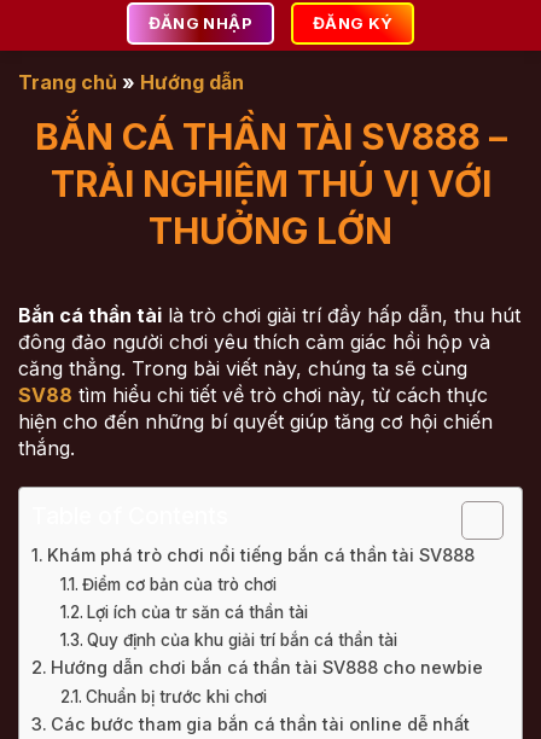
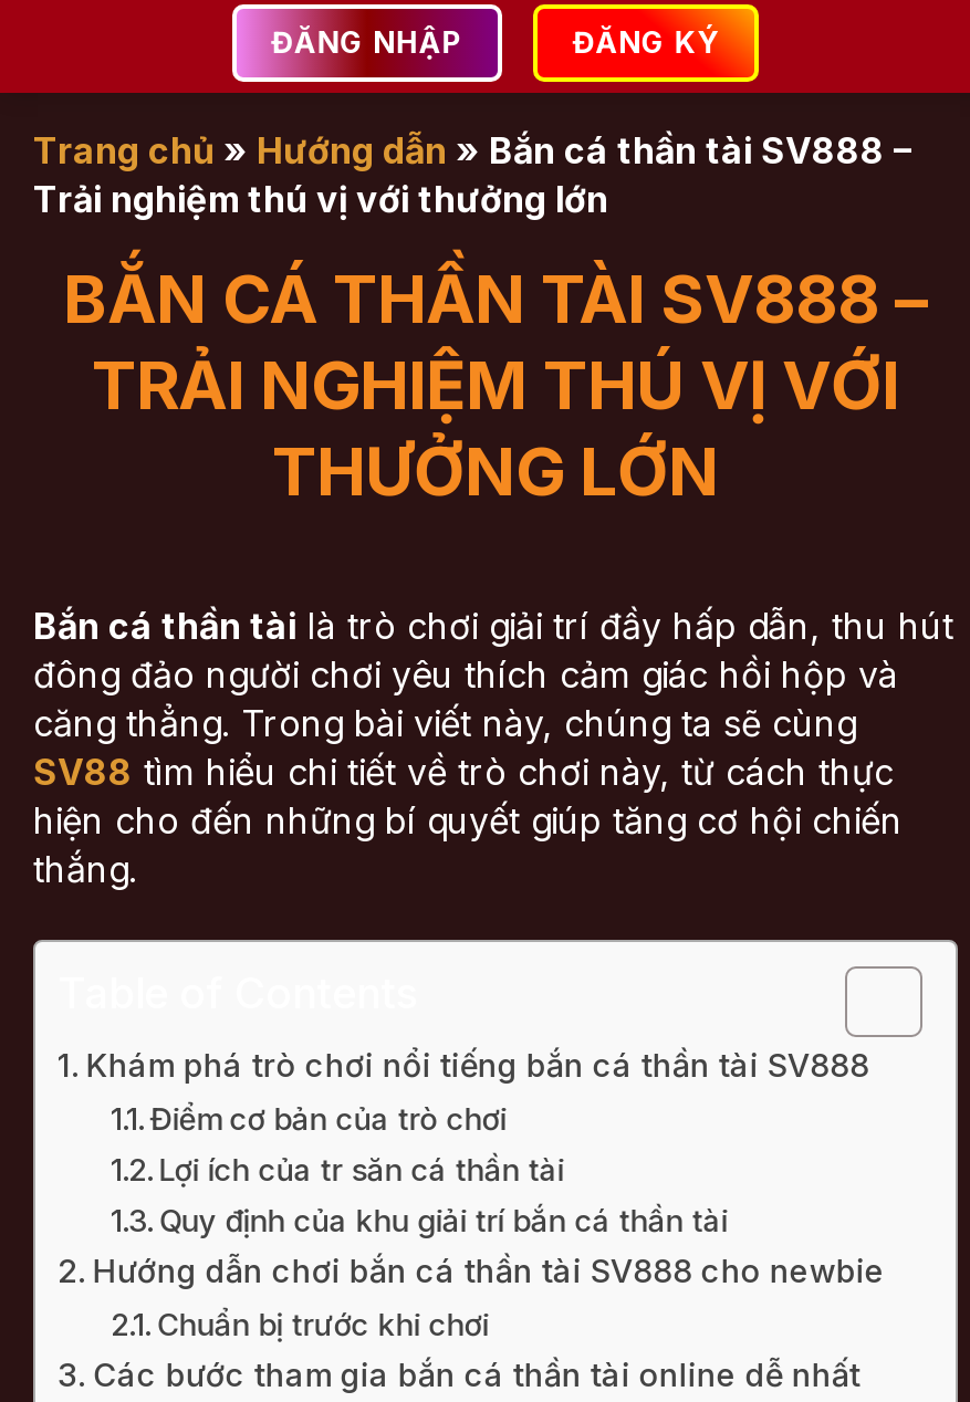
[18,70,244,94] Trang chủ» Hướng dẫn -> [33,128,911,221] Trang chủ» Hướng dẫn» Bắn cá thần tài SV888 – | Trải nghiệm thú vị với thưởng lớn

